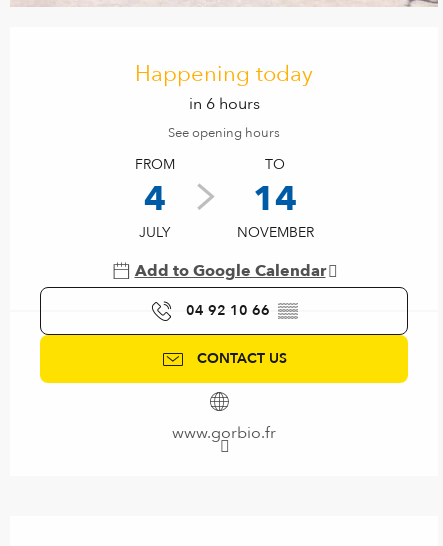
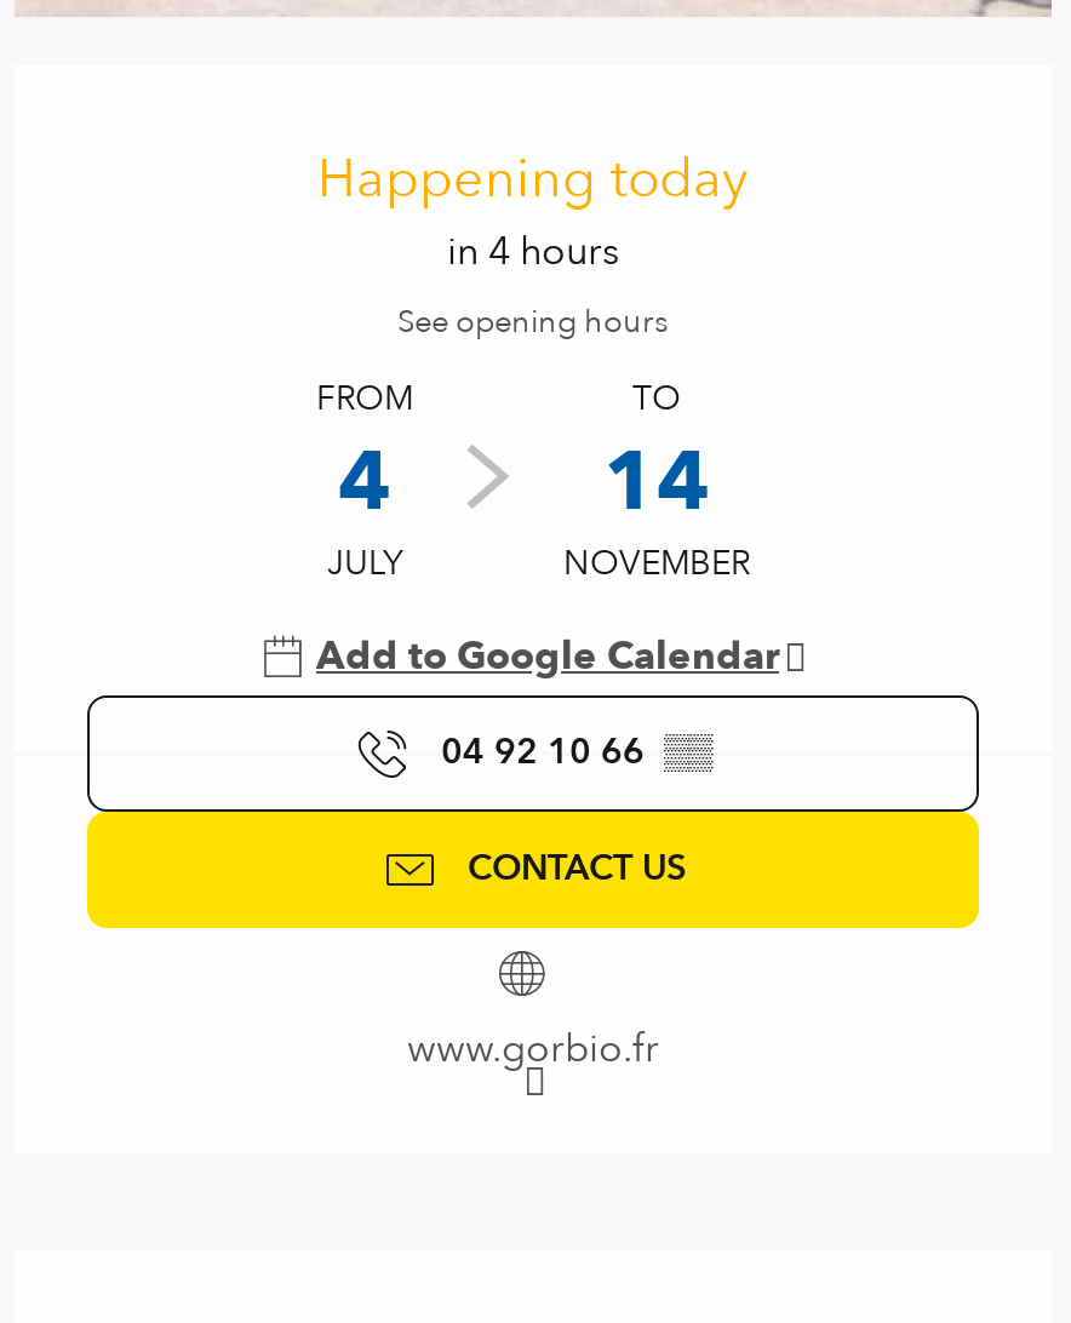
[188,93,259,115] in 6 hours -> [447,226,619,279] in 4 hours

